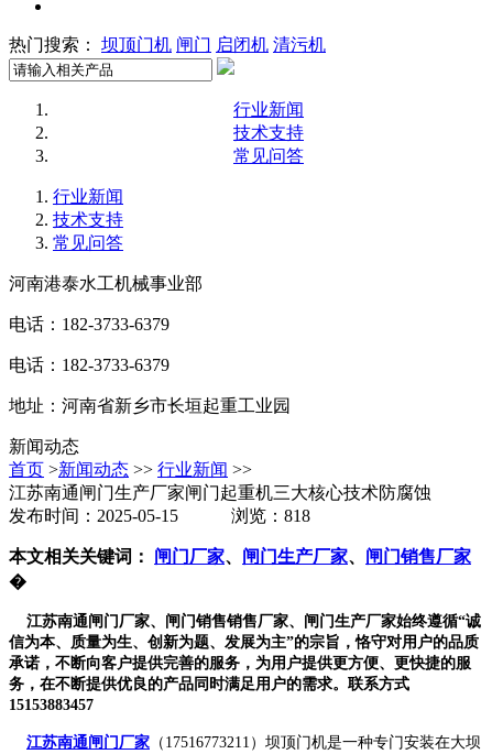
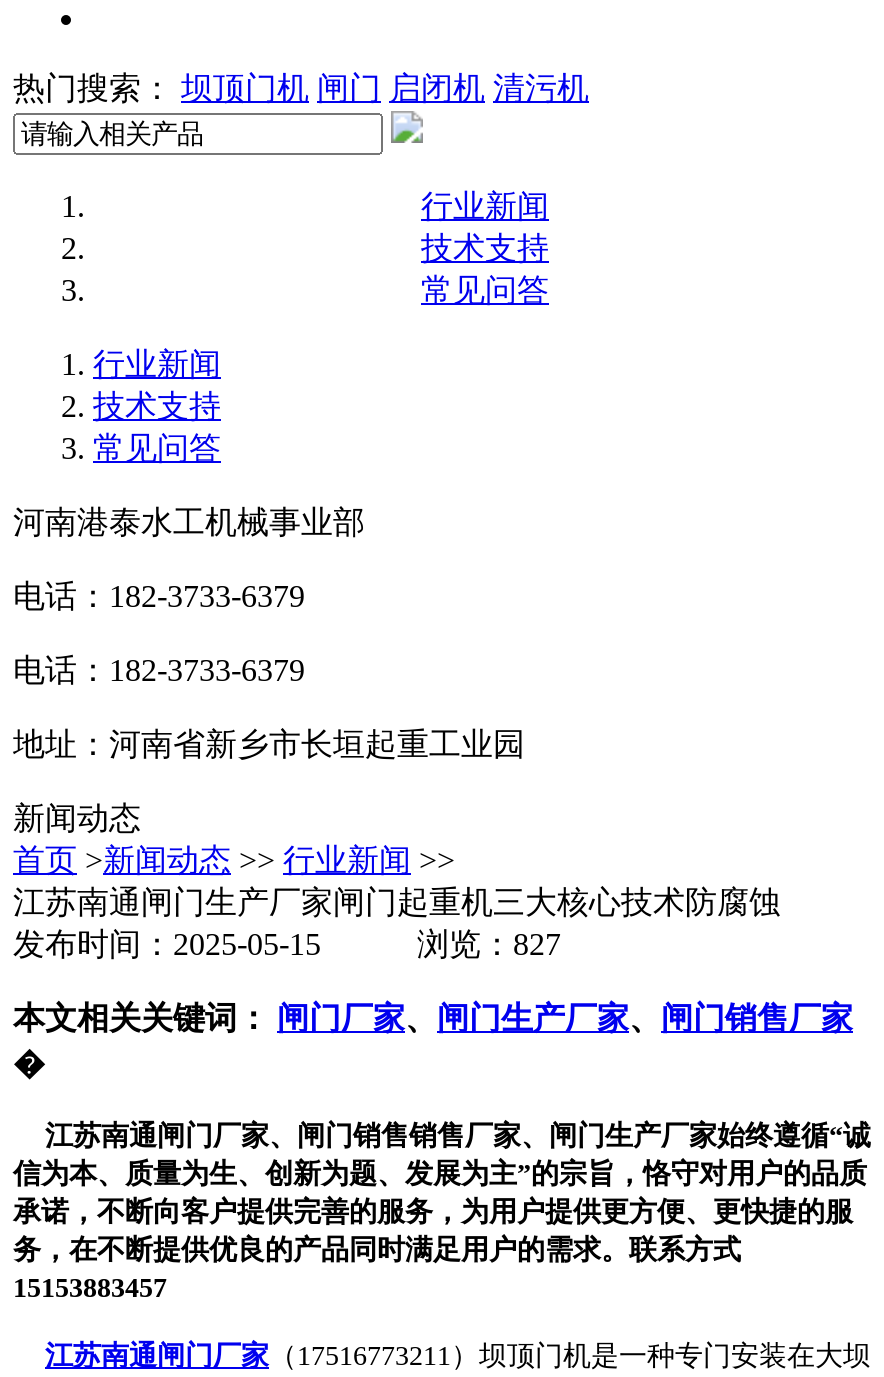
[9,507,310,525] 发布时间：2025-05-15 浏览：818 -> [13,928,561,962] 发布时间：2025-05-15 浏览：827

